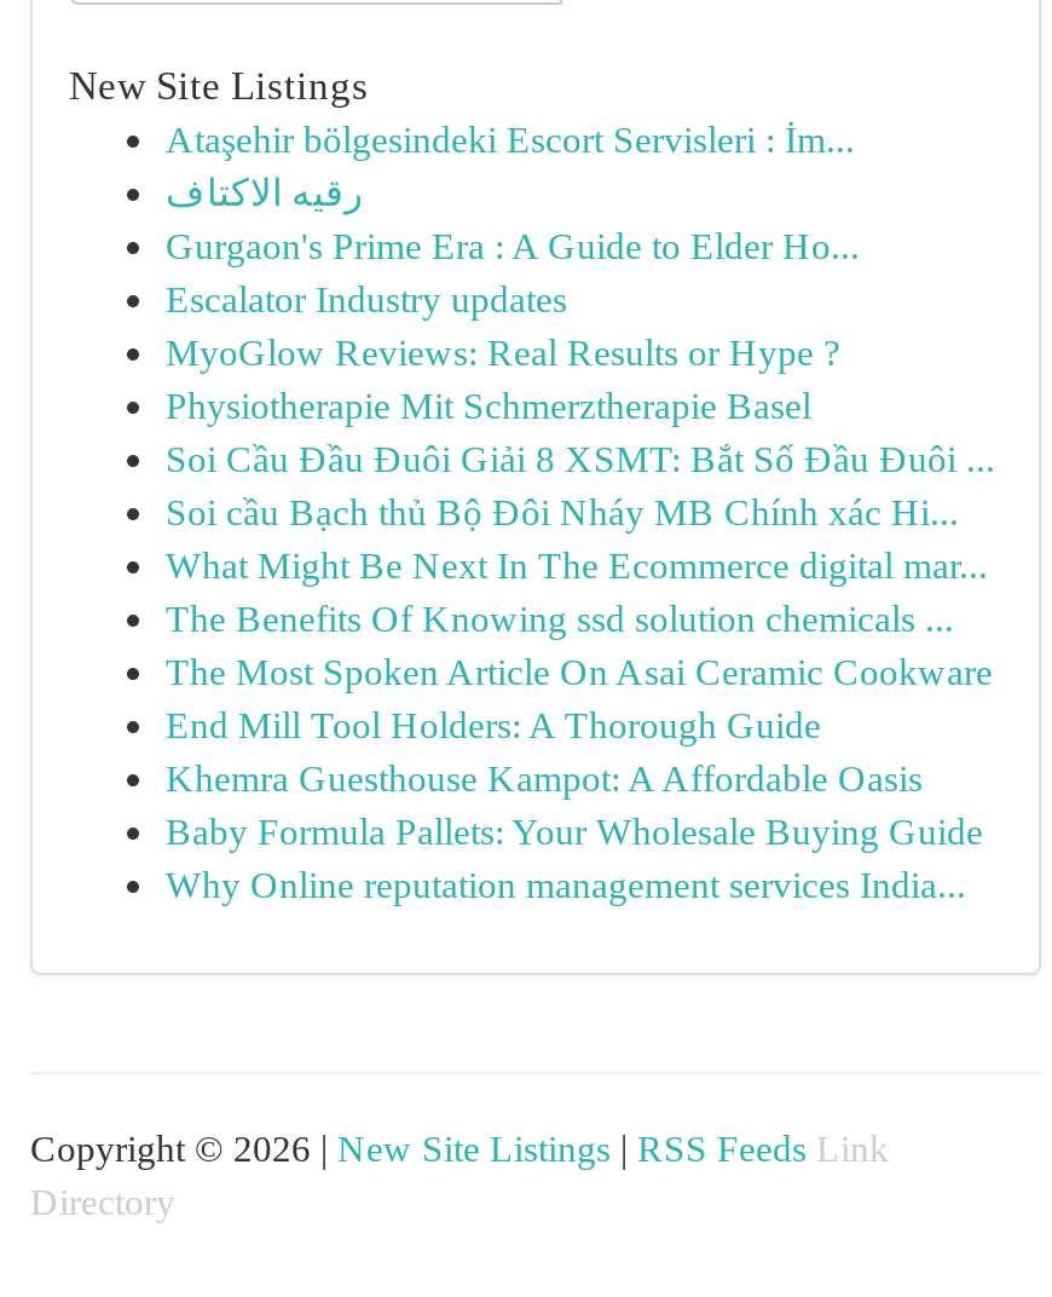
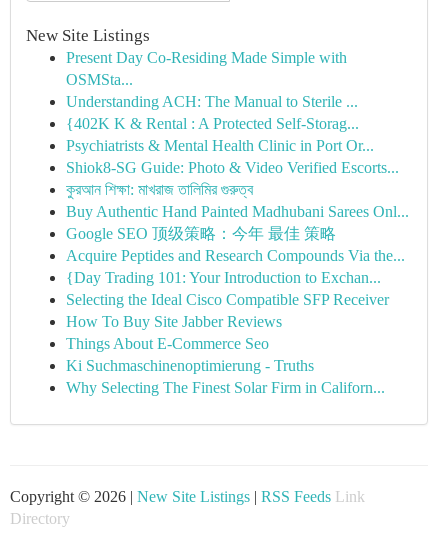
[166,119,995,905] Ataşehir bölgesindeki Escort Servisleri : İm... | رقيه الاكتاف | Gurgaon's Prime Era : A Guide to Elder Ho... | Escalator Industry updates | MyoGlow Reviews: Real Results or Hype ? | Physiotherapie Mit Schmerztherapie Basel | Soi Cầu Đầu Đuôi Giải 8 XSMT: Bắt Số Đầu Đuôi ... | Soi cầu Bạch thủ Bộ Đôi Nháy MB Chính xác Hi... | What Might Be Next In The Ecommerce digital mar... | The Benefits Of Knowing ssd solution chemicals ... | The Most Spoken Article On Asai Ceramic Cookware | End Mill Tool Holders: A Thorough Guide | Khemra Guesthouse Kampot: A Affordable Oasis | Baby Formula Pallets: Your Wholesale Buying Guide | Why Online reputation management services India... -> [66,49,409,396] Present Day Co-Residing Made Simple with | OSMSta... | Understanding ACH: The Manual to Sterile ... | {402K K & Rental : A Protected Self-Storag... | Psychiatrists & Mental Health Clinic in Port Or... | Shiok8-SG Guide: Photo & Video Verified Escorts... | কুরআন শিক্ষা: মাখরাজ তালিমির গুরুত্ব | Buy Authentic Hand Painted Madhubani Sarees Onl... | Google SEO 顶级策略：今年 最佳 策略 | Acquire Peptides and Research Compounds Via the... | {Day Trading 101: Your Introduction to Exchan... | Selecting the Ideal Cisco Compatible SFP Receiver | How To Buy Site Jabber Reviews | Things About E-Commerce Seo | Ki Suchmaschinenoptimierung - Truths | Why Selecting The Finest Solar Firm in Californ...

